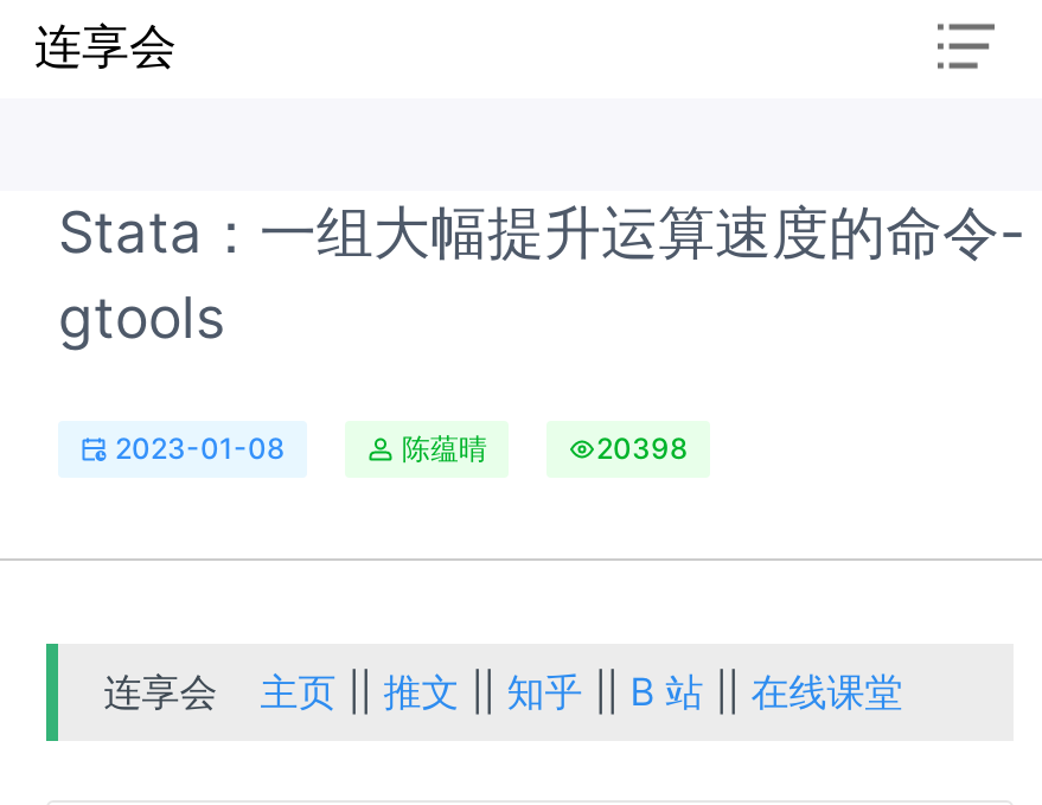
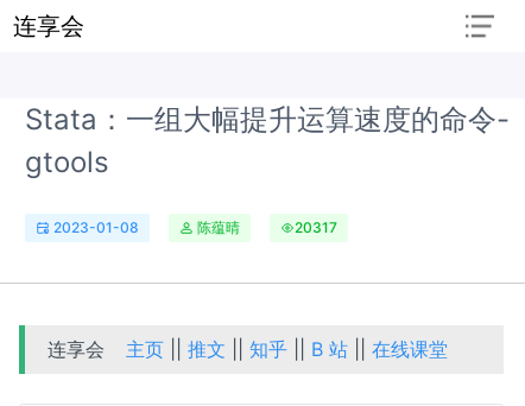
[596,430,689,466] 20398 -> [295,218,337,236] 20317

